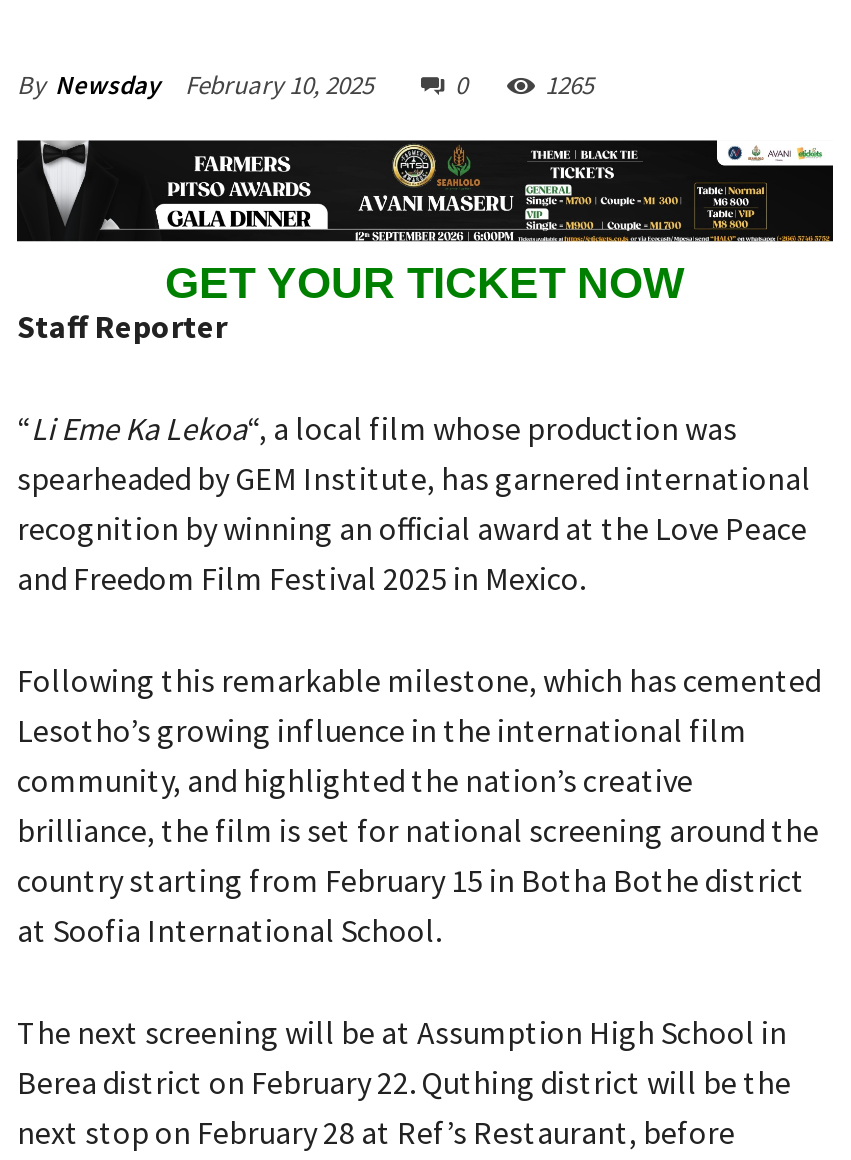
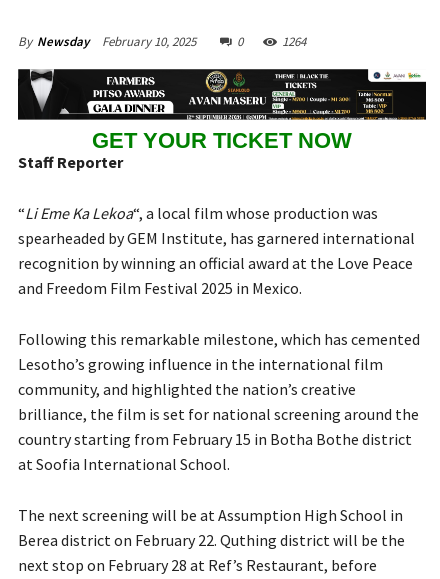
[545,68,593,102] 1265 -> [282,33,306,50] 1264

